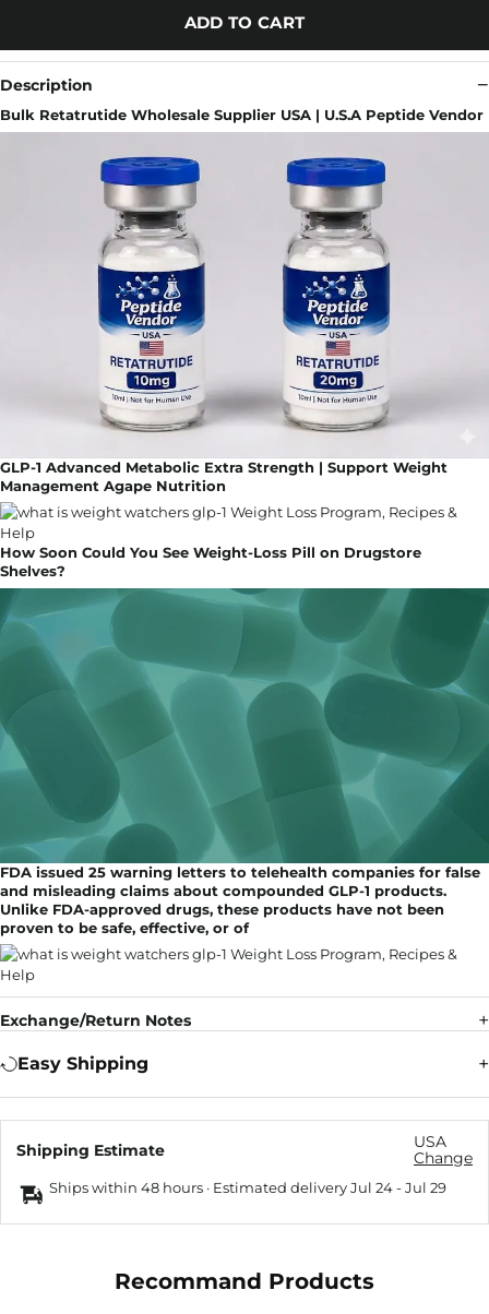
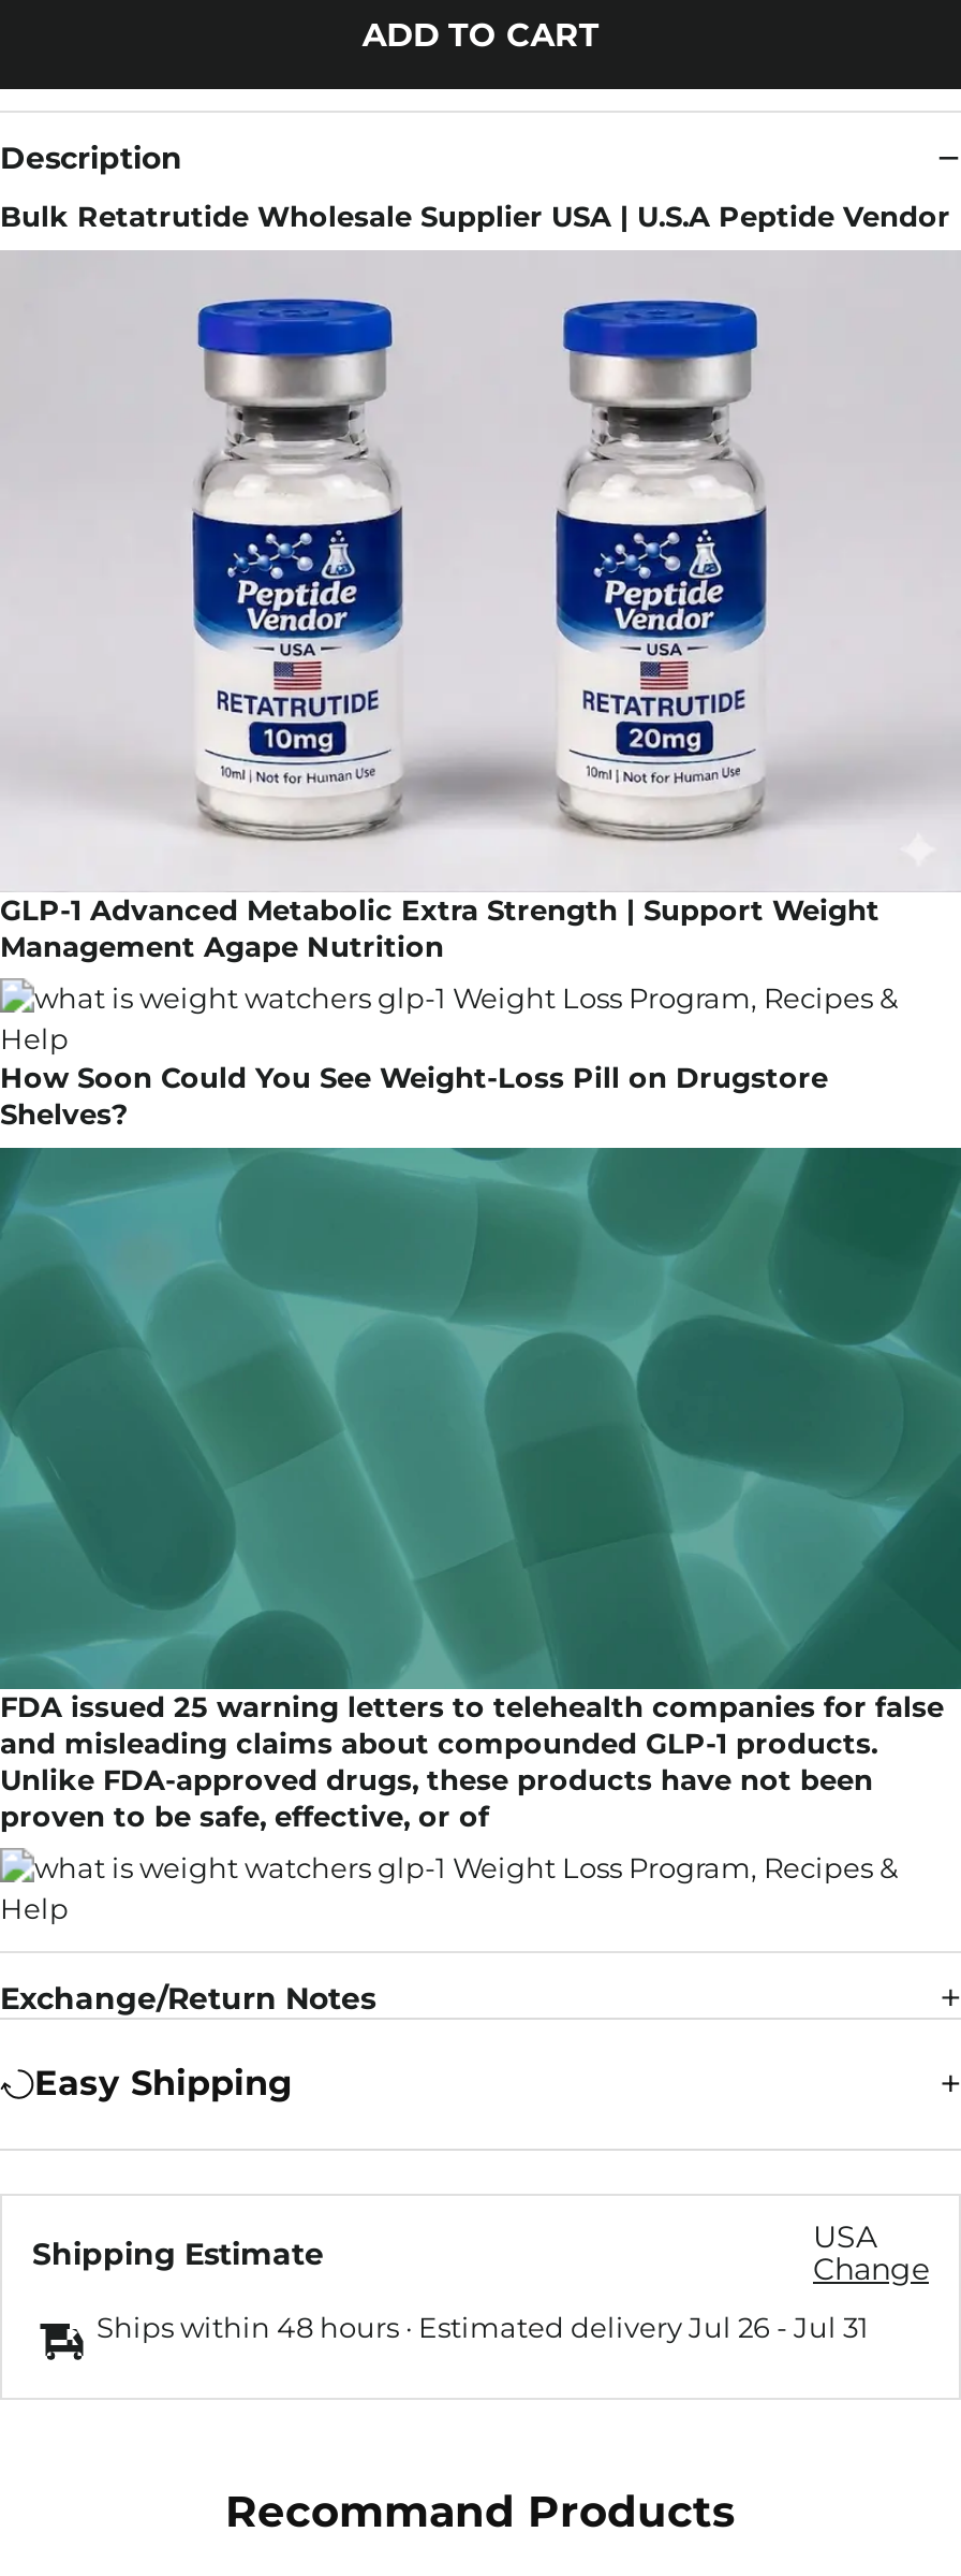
[49,1179,446,1196] Ships within 48 hours · Estimated delivery Jul 24 - Jul 29 -> [97,2310,869,2345] Ships within 48 hours · Estimated delivery Jul 26 - Jul 31

